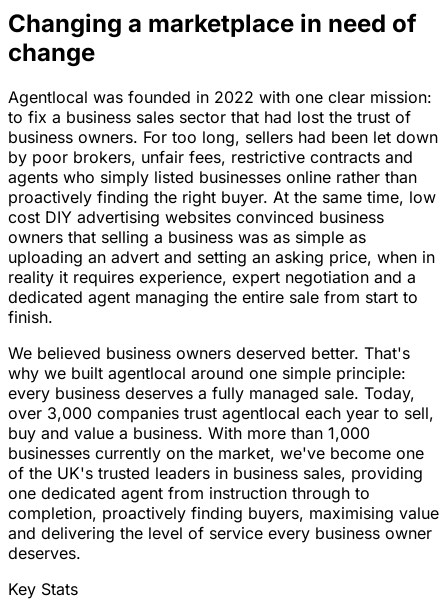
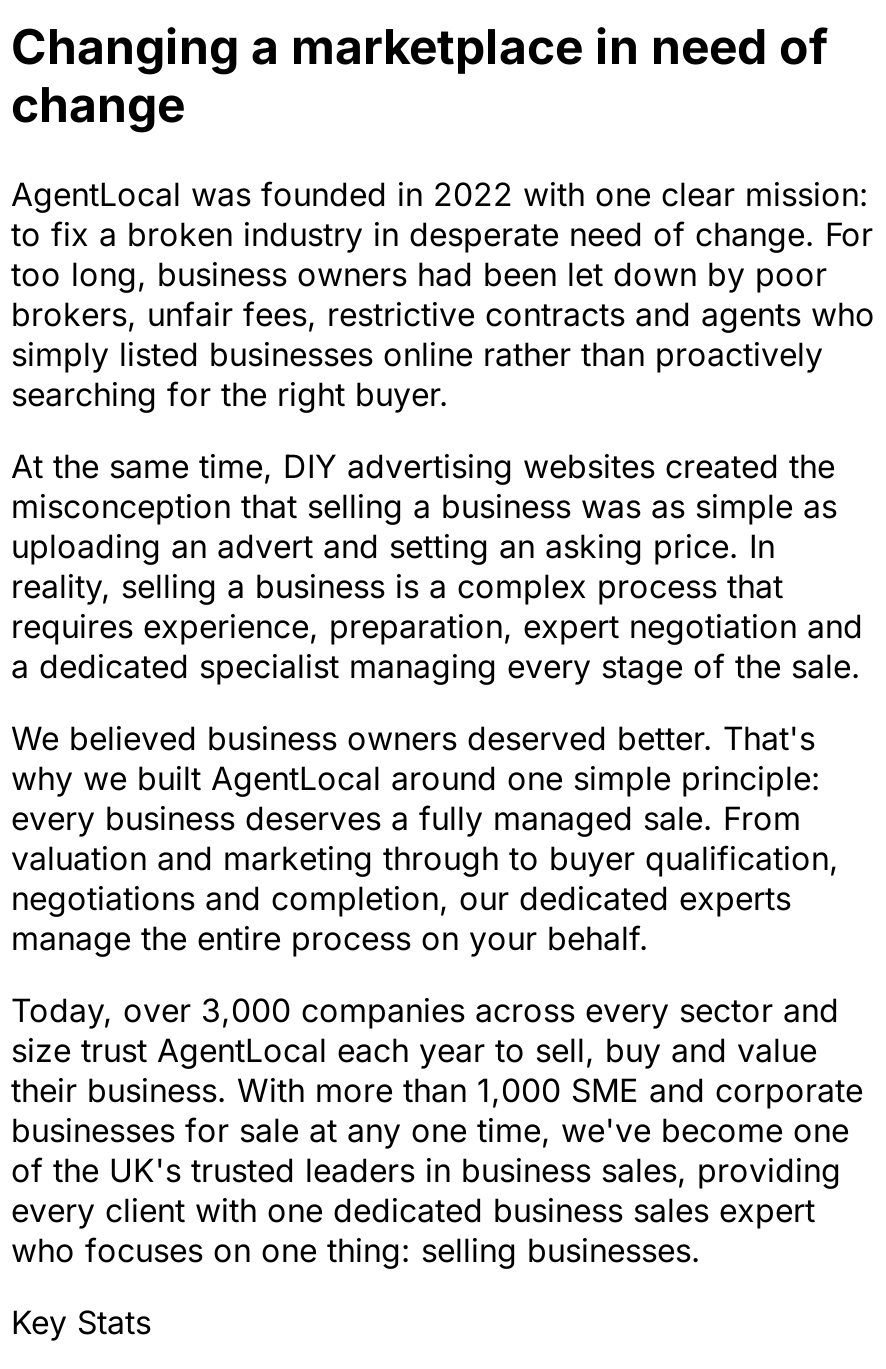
[8,87,438,327] Agentlocal was founded in 2022 with one clear mission: | to fix a business sales sector that had lost the trust of | business owners. For too long, sellers had been let down | by poor brokers, unfair fees, restrictive contracts and | agents who simply listed businesses online rather than | proactively finding the right buyer. At the same time, low | cost DIY advertising websites convinced business | owners that selling a business was as simple as | uploading an advert and setting an asking price, when in | reality it requires experience, expert negotiation and a | dedicated agent managing the entire sale from start to | finish. -> [11,173,875,685] AgentLocal was founded in 2022 with one clear mission: | to fix a broken industry in desperate need of change. For | too long, business owners had been let down by poor | brokers, unfair fees, restrictive contracts and agents who | simply listed businesses online rather than proactively | searching for the right buyer. | At the same time, DIY advertising websites created the | misconception that selling a business was as simple as | uploading an advert and setting an asking price. In | reality, selling a business is a complex process that | requires experience, preparation, expert negotiation and | a dedicated specialist managing every stage of the sale.
[8,363,434,463] why we built agentlocal around one simple principle: | every business deserves a fully managed sale. Today, | over 3,000 companies trust agentlocal each year to sell, | buy and value a business. With more than 1,000 | businesses currently on the market, we've become one -> [11,757,863,1149] why we built AgentLocal around one simple principle: | every business deserves a fully managed sale. From | valuation and marketing through to buyer qualification, | negotiations and completion, our dedicated experts | manage the entire process on your behalf. | Today, over 3,000 companies across every sector and | size trust AgentLocal each year to sell, buy and value | their business. With more than 1,000 SME and corporate | businesses for sale at any one time, we've become one
moved [8,463,423,483] -> [11,1149,841,1189]: of the UK's trusted leaders in business sales, providing
[8,483,439,563] one dedicated agent from instruction through to | completion, proactively finding buyers, maximising value | and delivering the level of service every business owner | deserves. -> [11,1189,815,1269] every client with one dedicated business sales expert | who focuses on one thing: selling businesses.

